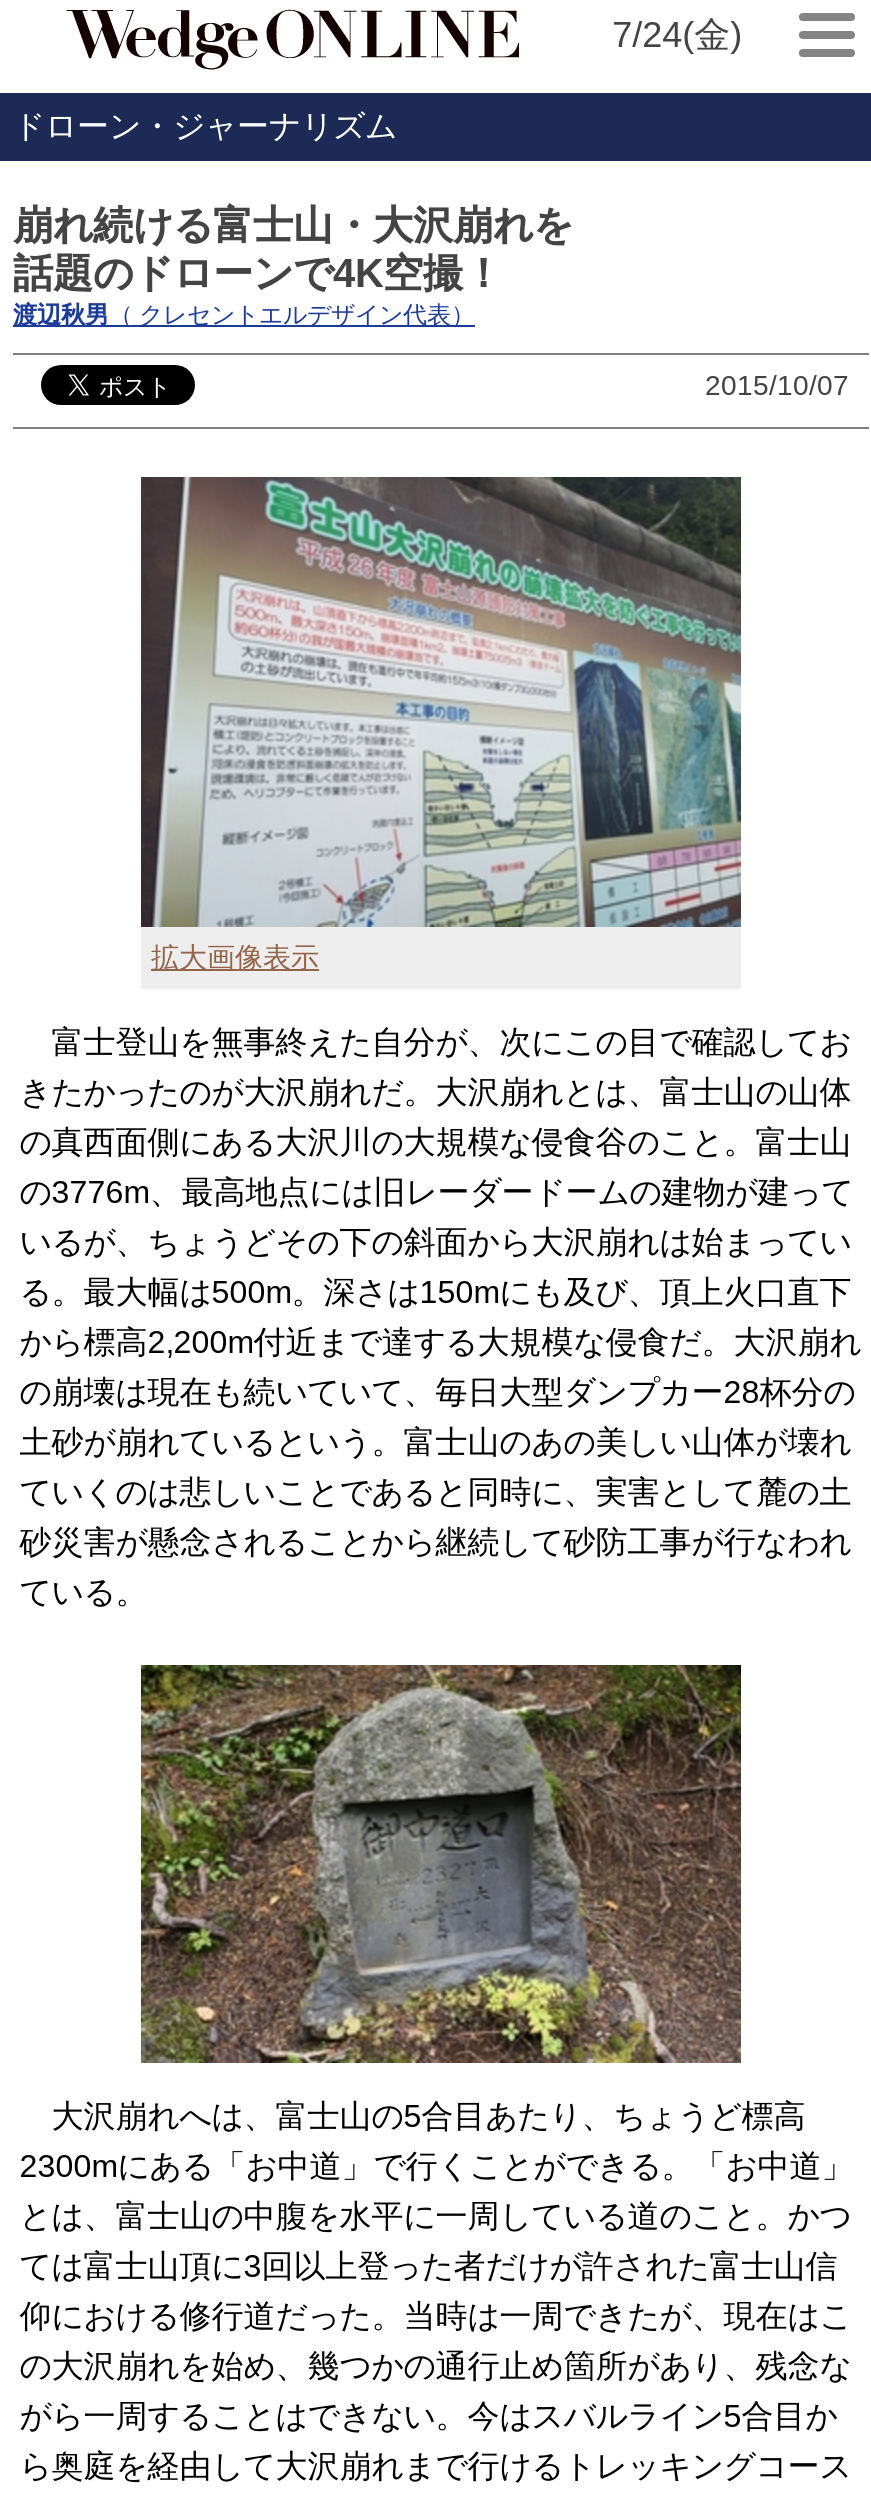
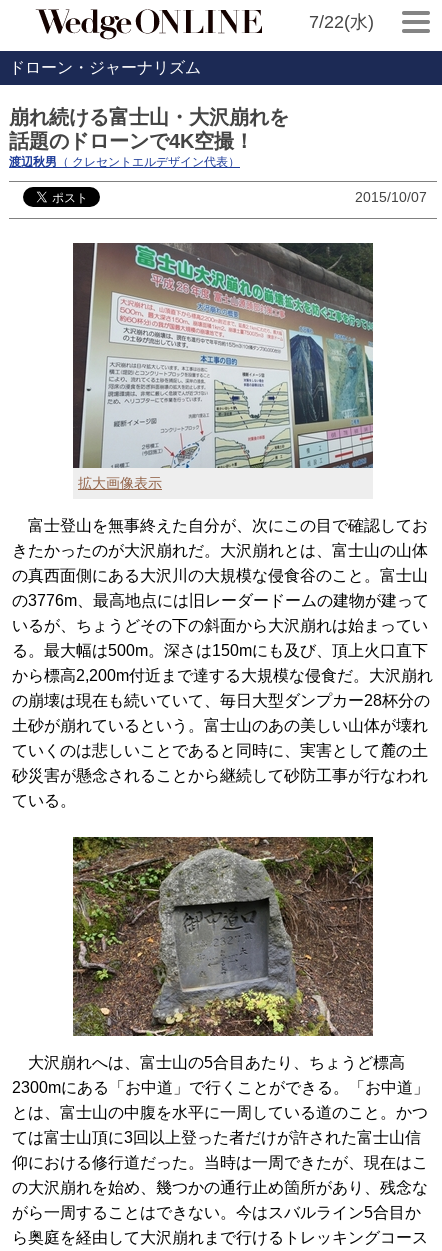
[612,15,742,55] 7/24(金) -> [309,12,374,32] 7/22(水)

